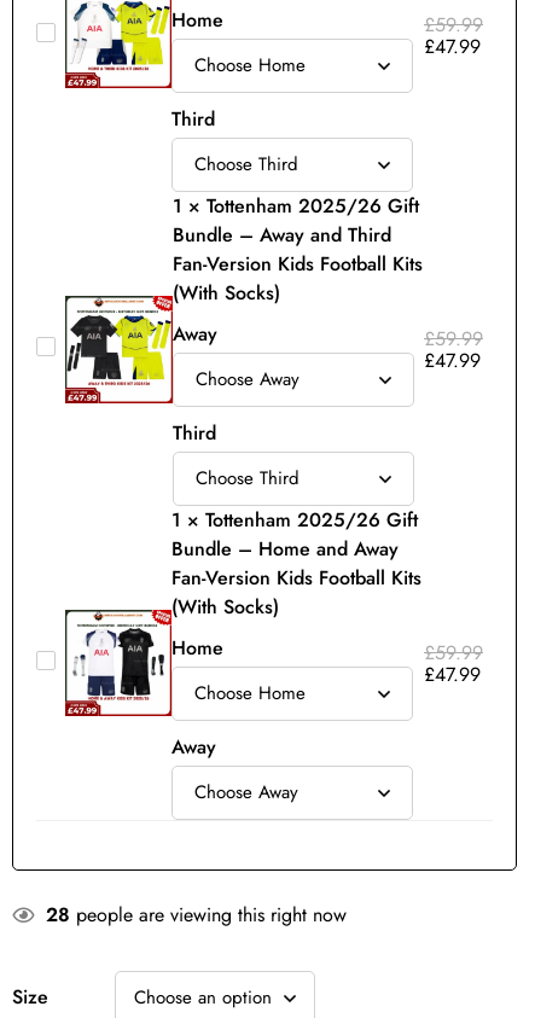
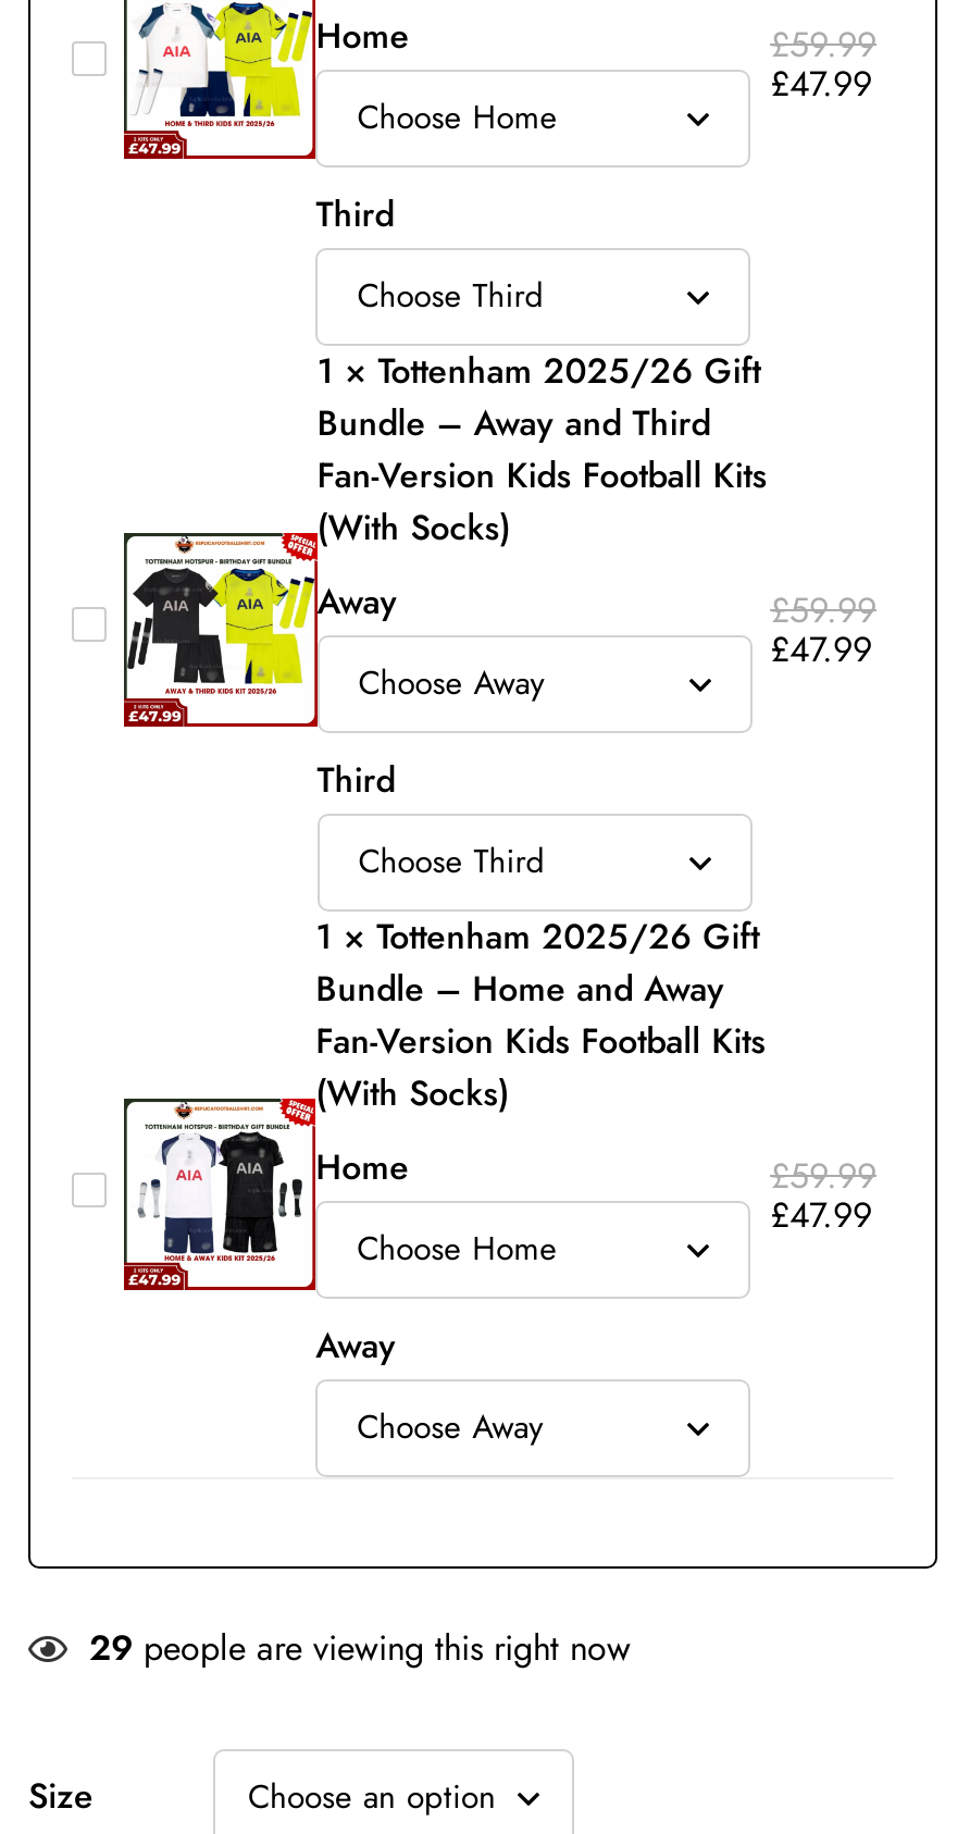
[46,901,347,929] 28 people are viewing this right now -> [89,1624,631,1674] 29 people are viewing this right now

